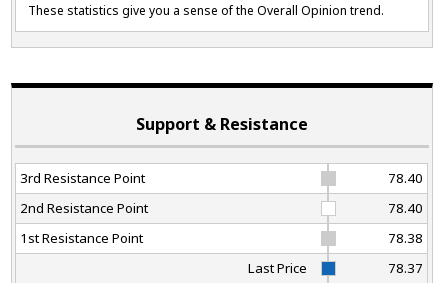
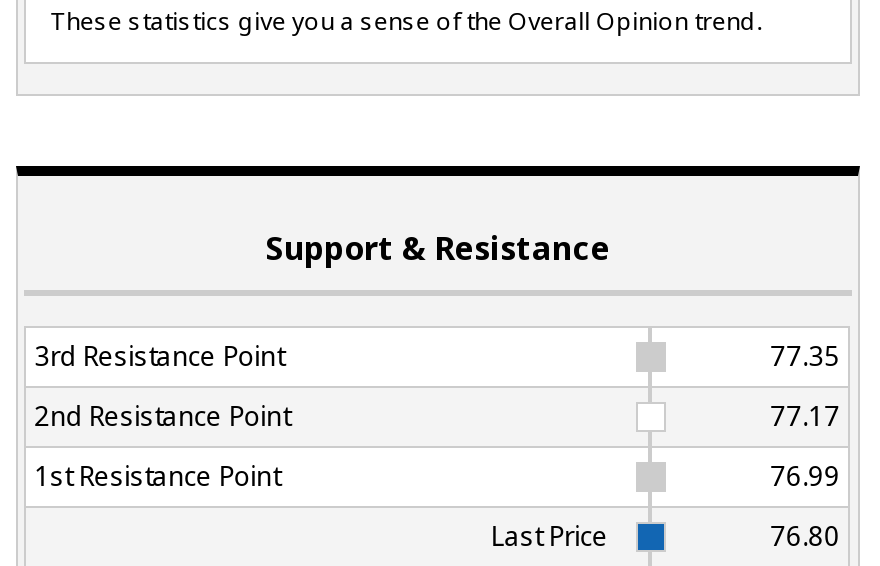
[388,169,423,187] 78.40 -> [770,338,840,374] 77.35
[388,199,423,217] 78.40 -> [770,398,840,434] 77.17
[388,229,423,247] 78.38 -> [770,458,840,494] 76.99
[388,259,423,277] 78.37 -> [770,518,840,554] 76.80

